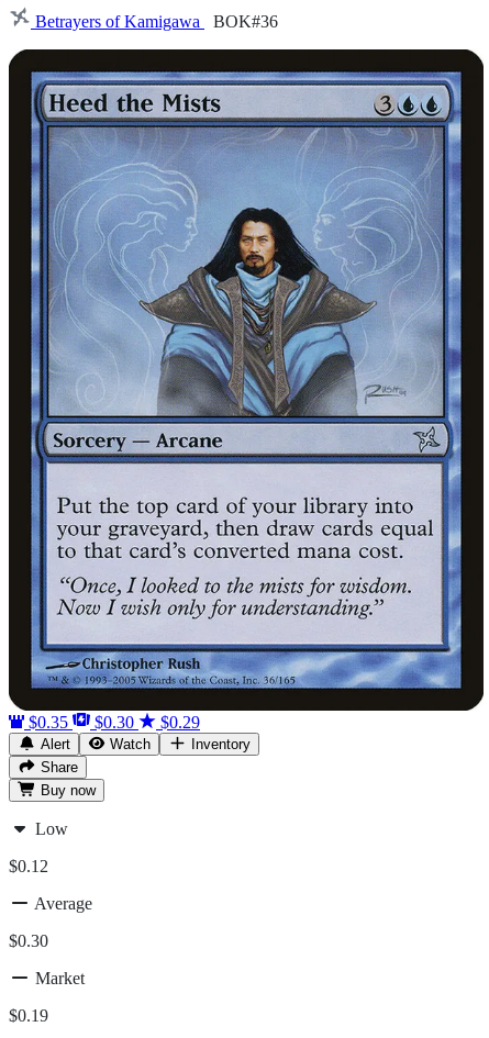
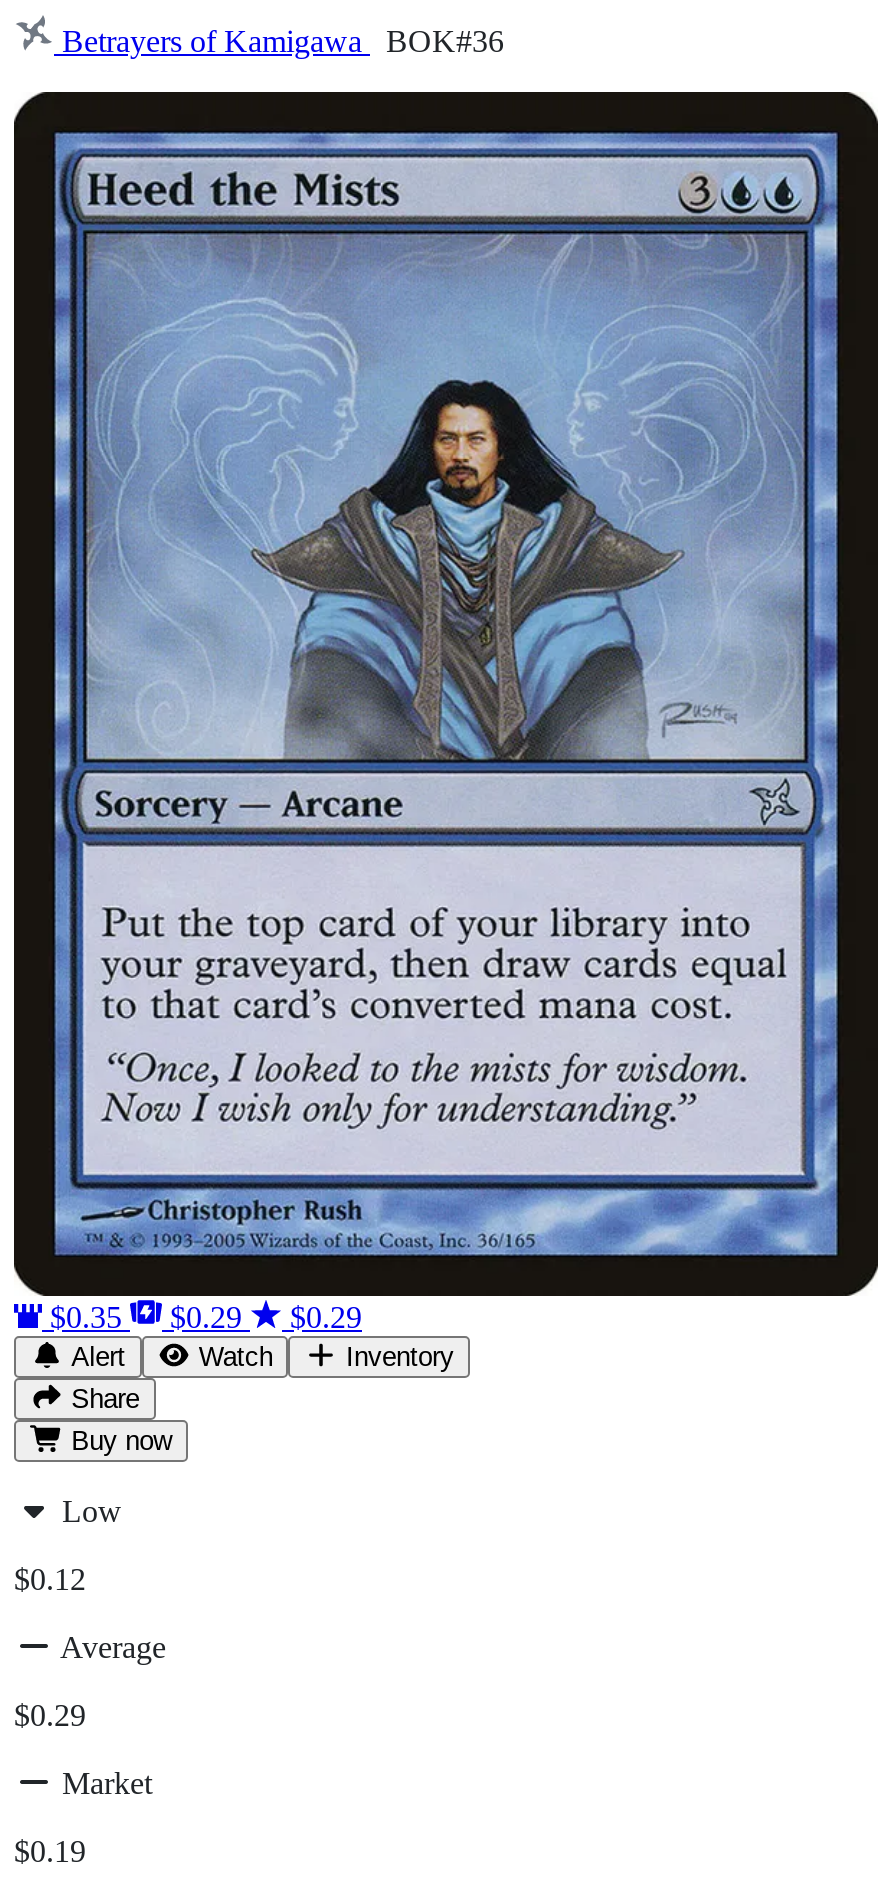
[24,713,200,731] $0.35 $0.30 $0.29 -> [42,1300,362,1334] $0.35 $0.29 $0.29
[9,931,48,950] $0.30 -> [14,1698,86,1732] $0.29

